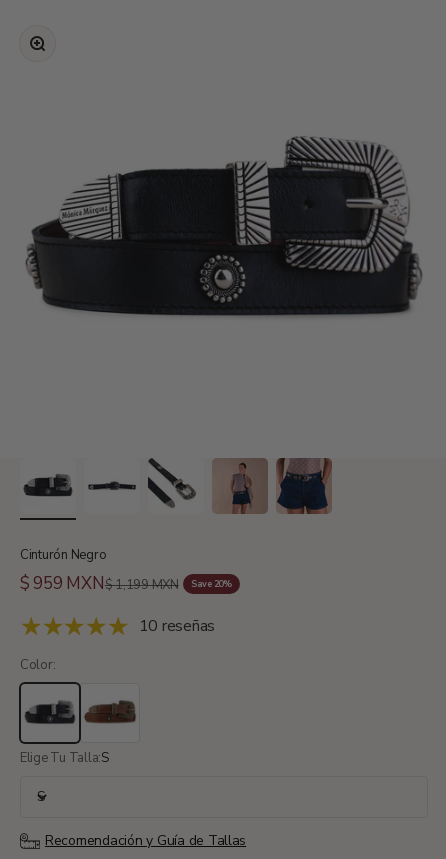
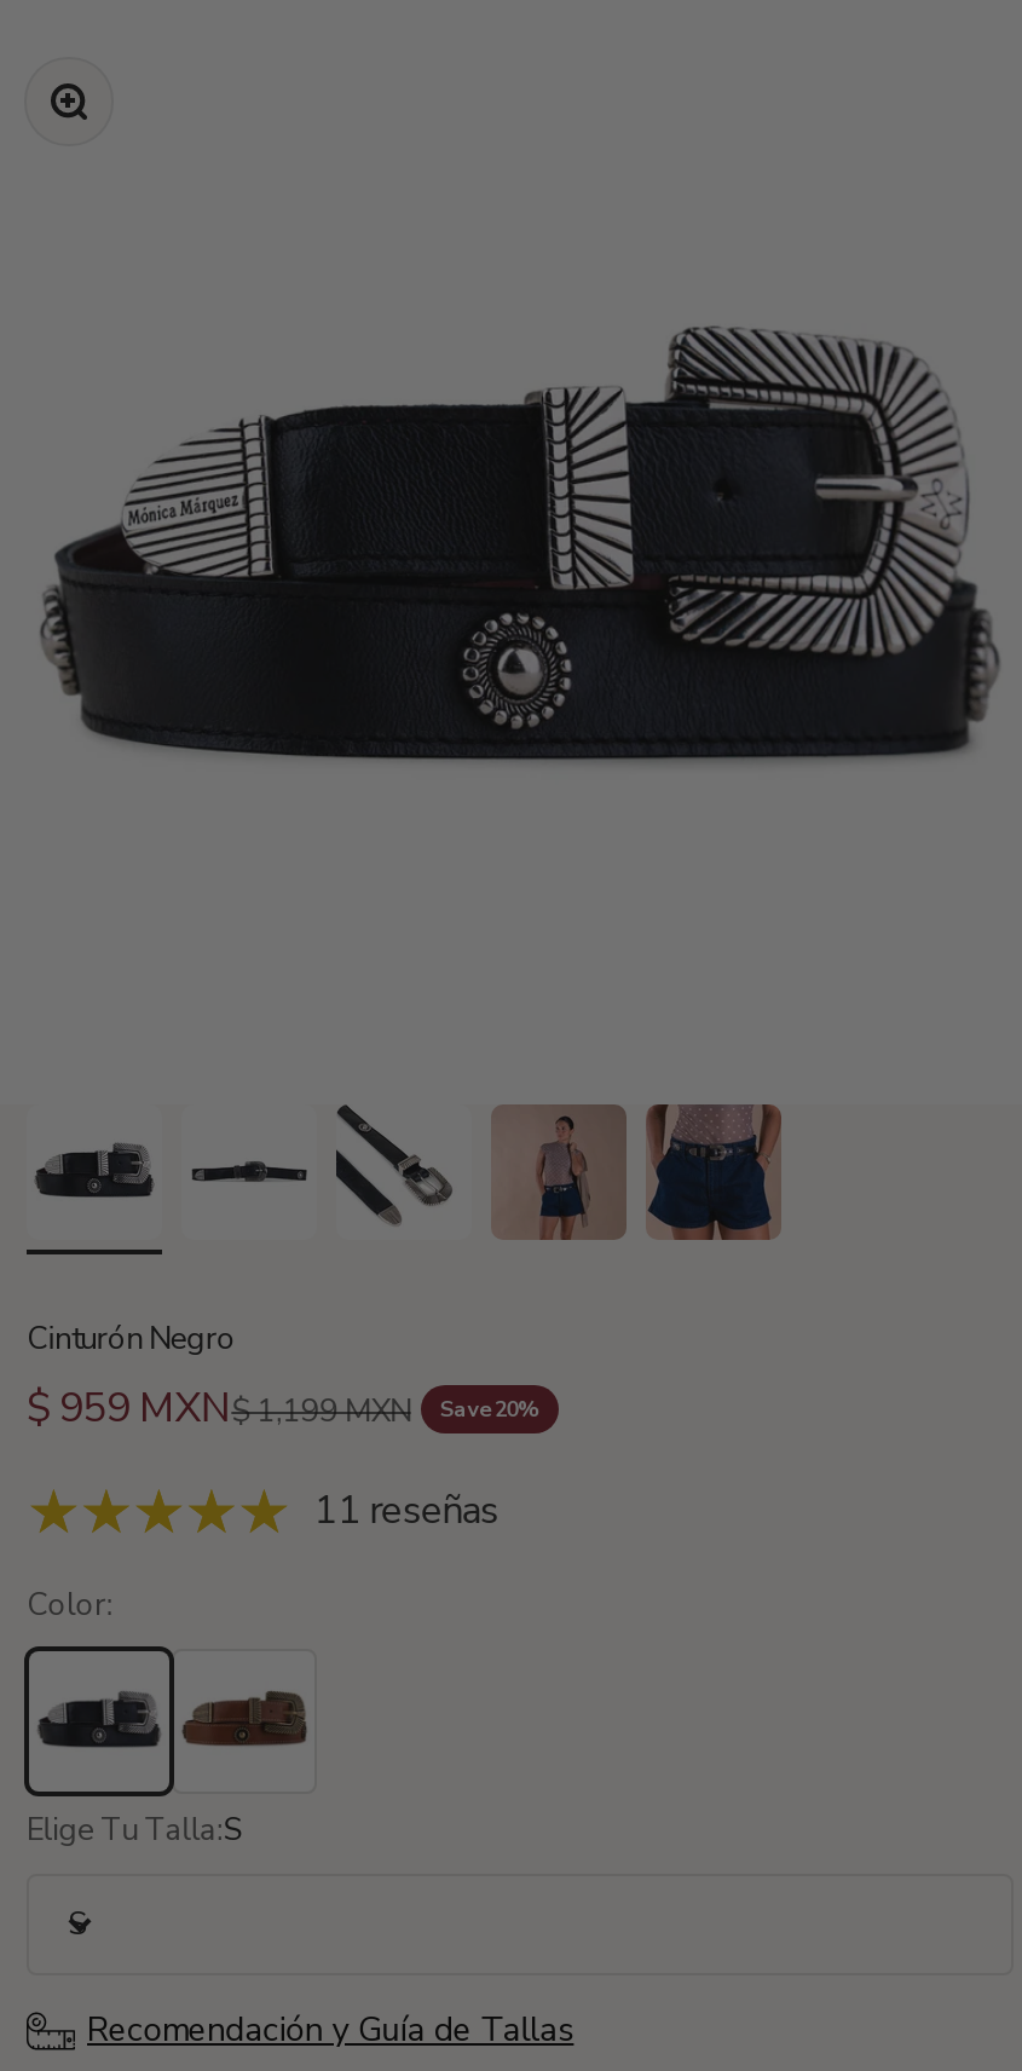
[139,615,215,637] 10 reseñas -> [314,1484,499,1538] 11 reseñas

